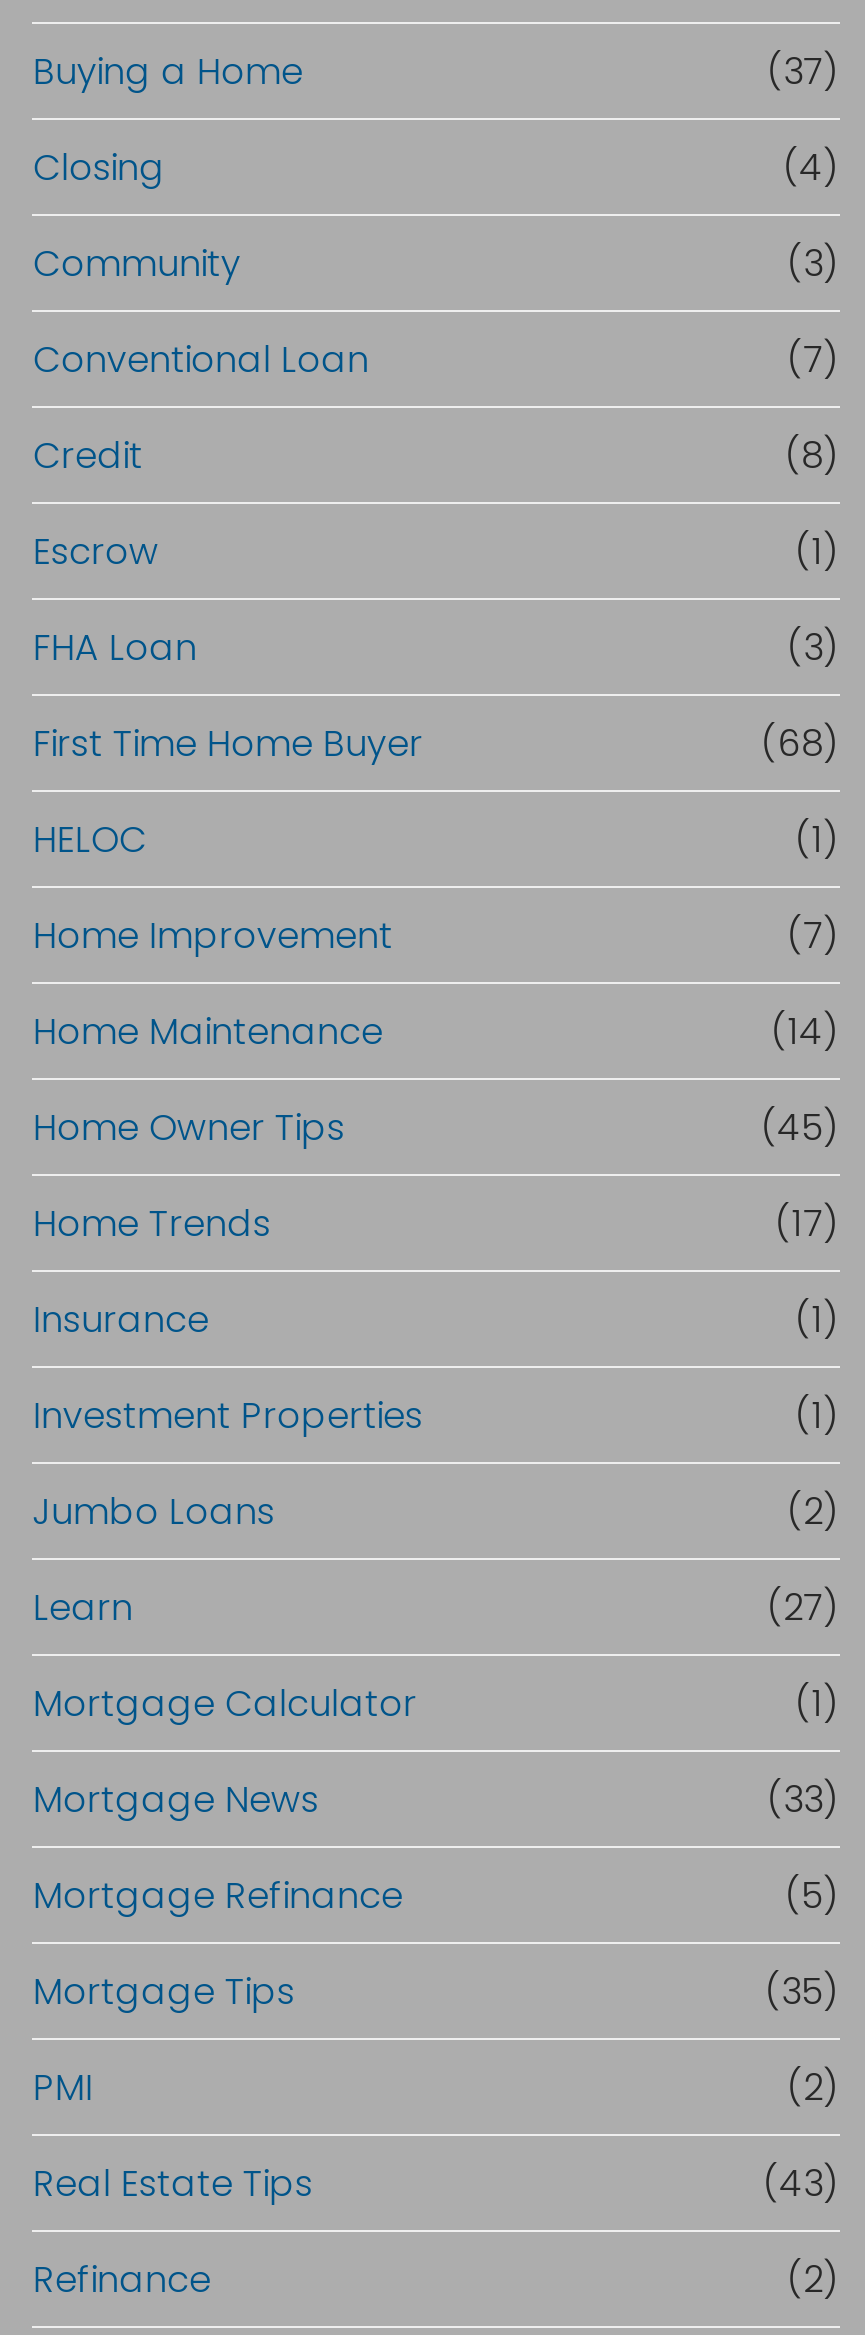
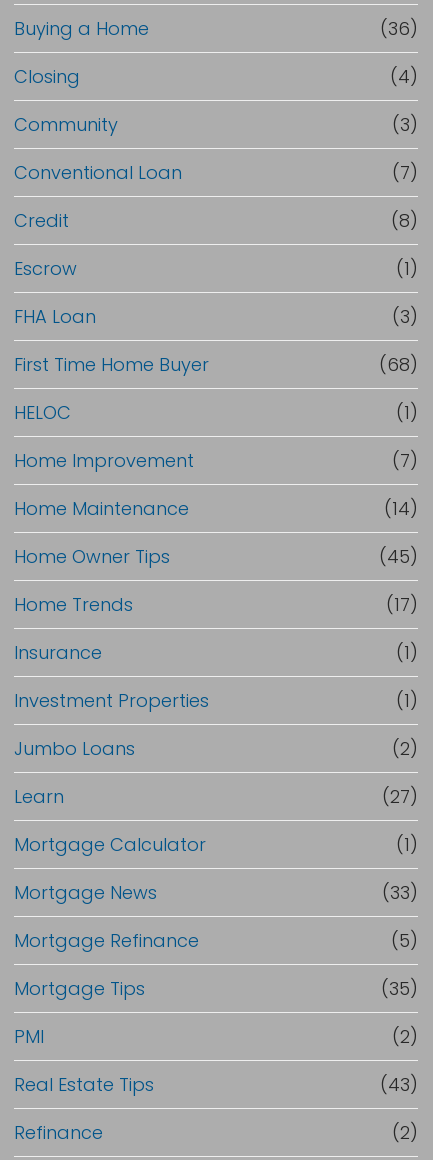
[767,47,839,97] (37) -> [380,16,418,41] (36)

